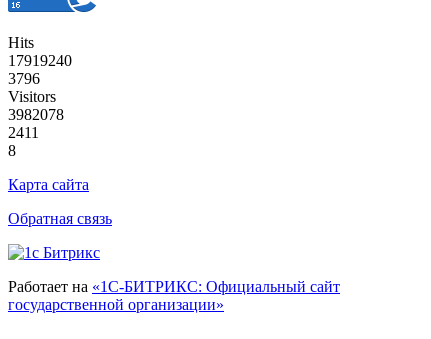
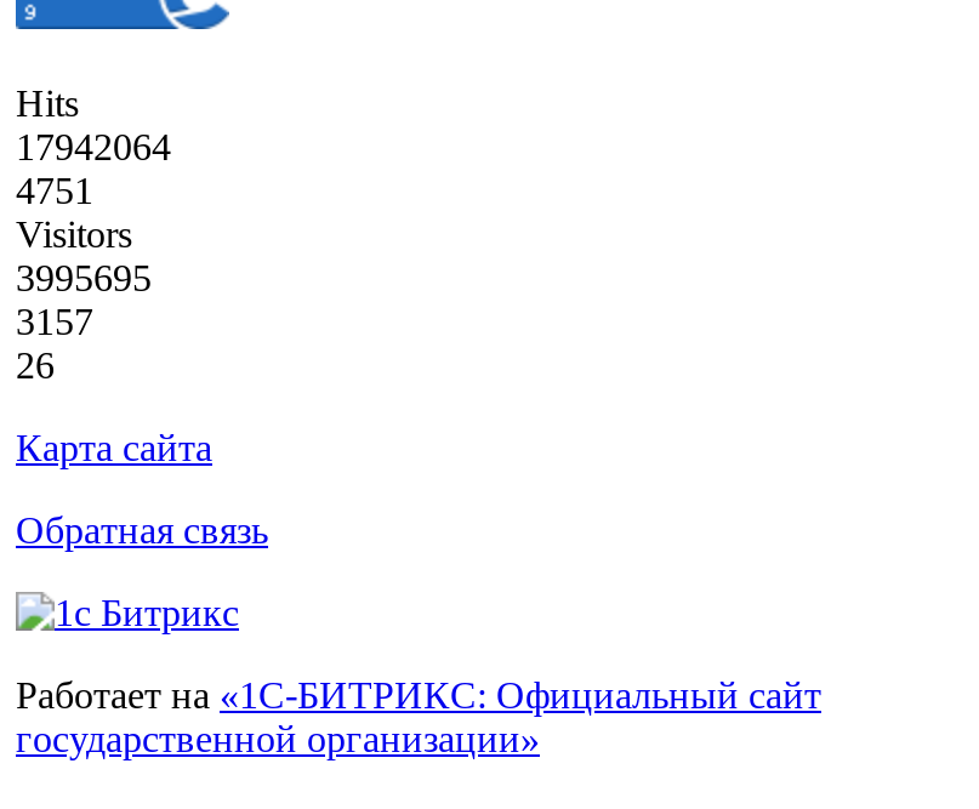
[8,52,72,69] 17919240 -> [16,127,171,169] 17942064
[8,70,40,87] 3796 -> [16,171,93,212] 4751
[8,106,64,123] 3982078 -> [16,258,152,300] 3995695
[8,124,39,141] 2411 -> [16,302,93,343] 3157
[8,142,16,159] 8 -> [16,346,55,387] 26

